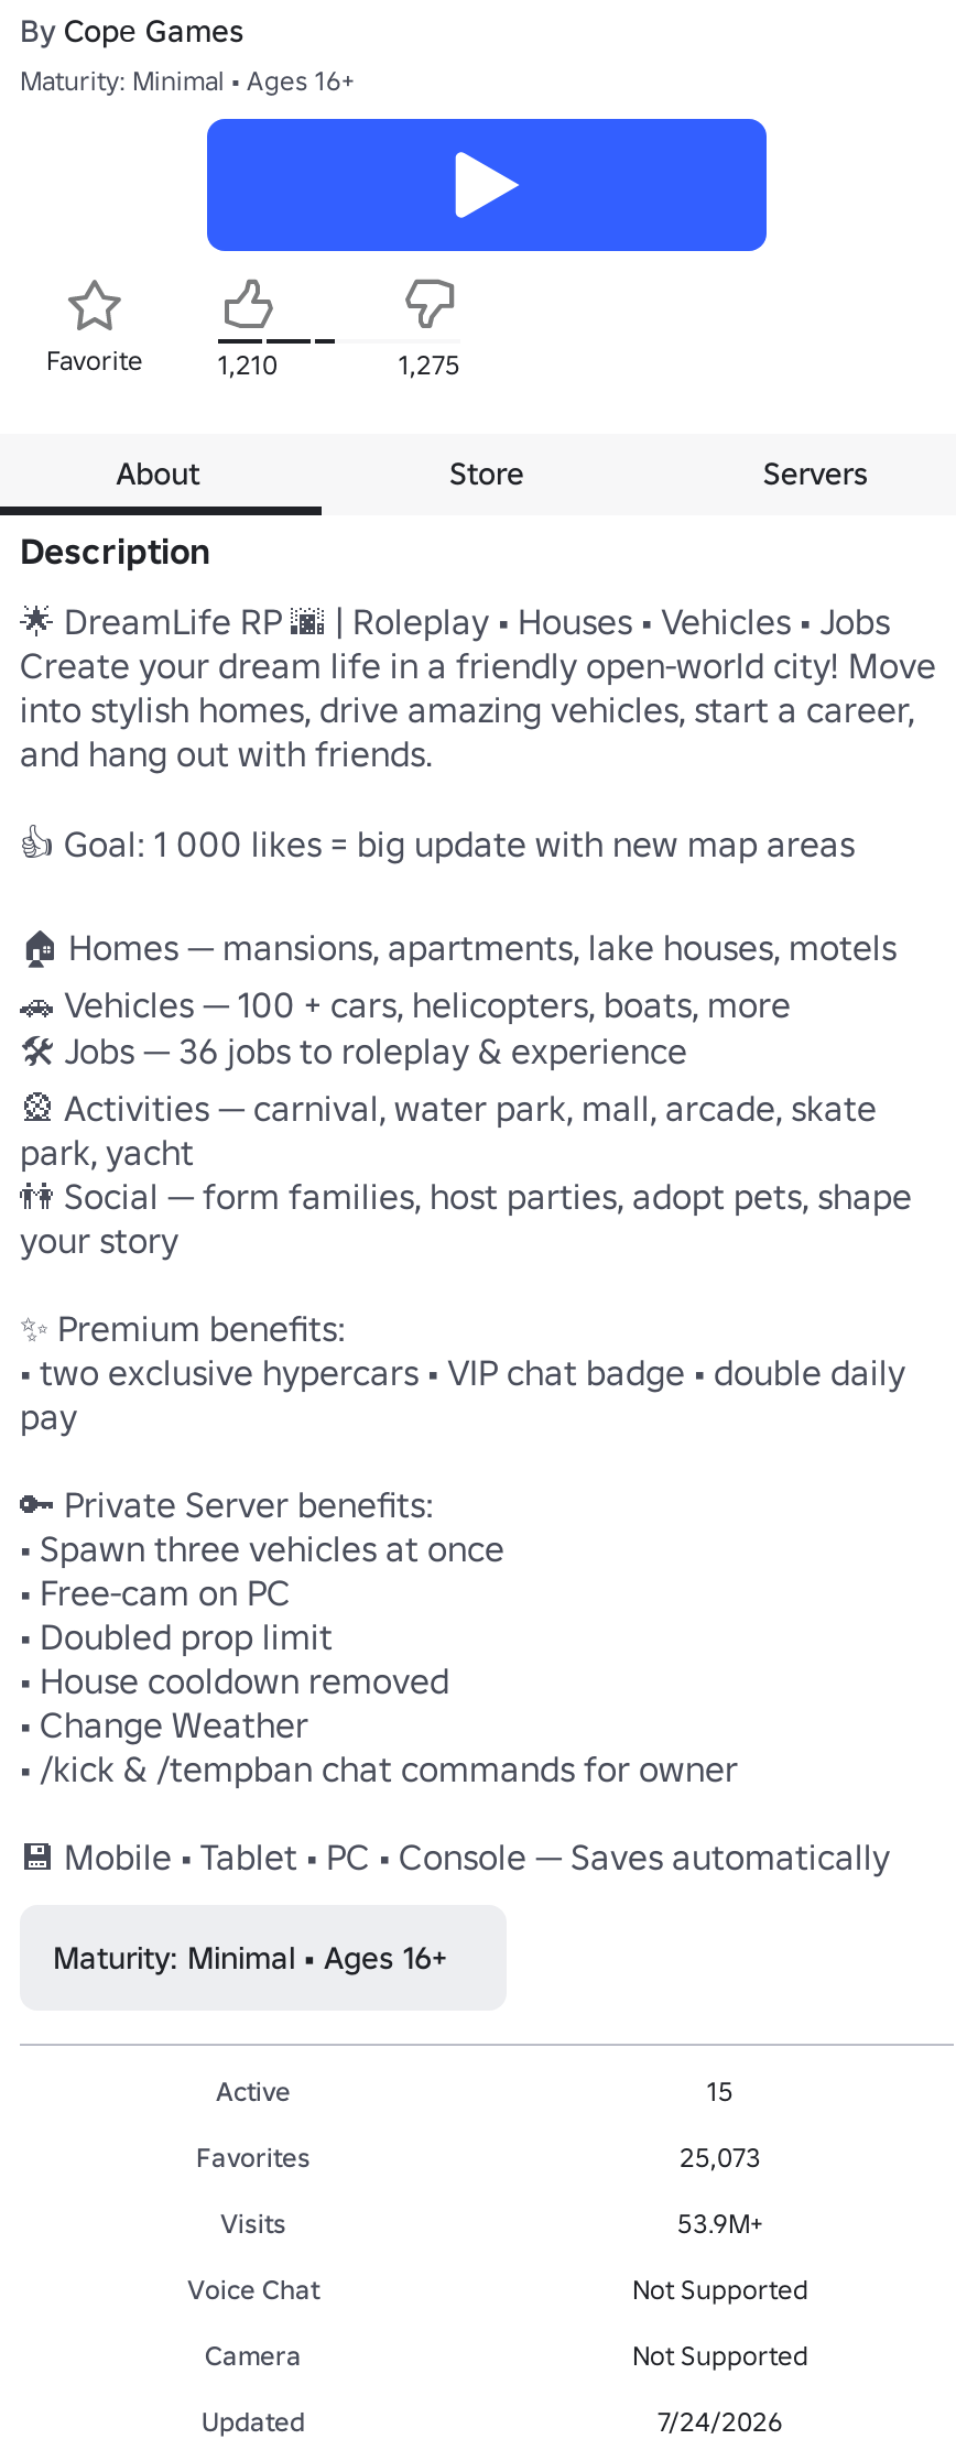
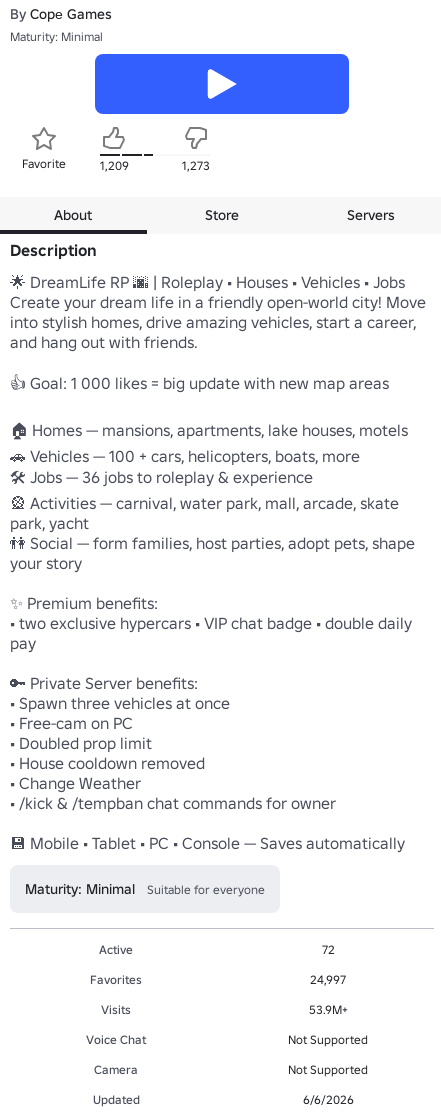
[20,63,355,96] Maturity: Minimal • Ages 16+ -> [10,28,103,43] Maturity: Minimal
[218,347,278,380] 1,210 -> [100,157,129,172] 1,209
[399,347,460,380] 1,275 -> [182,157,210,172] 1,273
[53,1937,447,1977] Maturity: Minimal • Ages 16+ -> [25,879,265,897] Maturity: Minimal | Suitable for everyone
[707,2073,734,2106] 15 -> [321,941,334,956] 72
[680,2139,761,2173] 25,073 -> [310,971,346,986] 24,997
[658,2404,783,2437] 7/24/2026 -> [302,1091,353,1106] 6/6/2026

